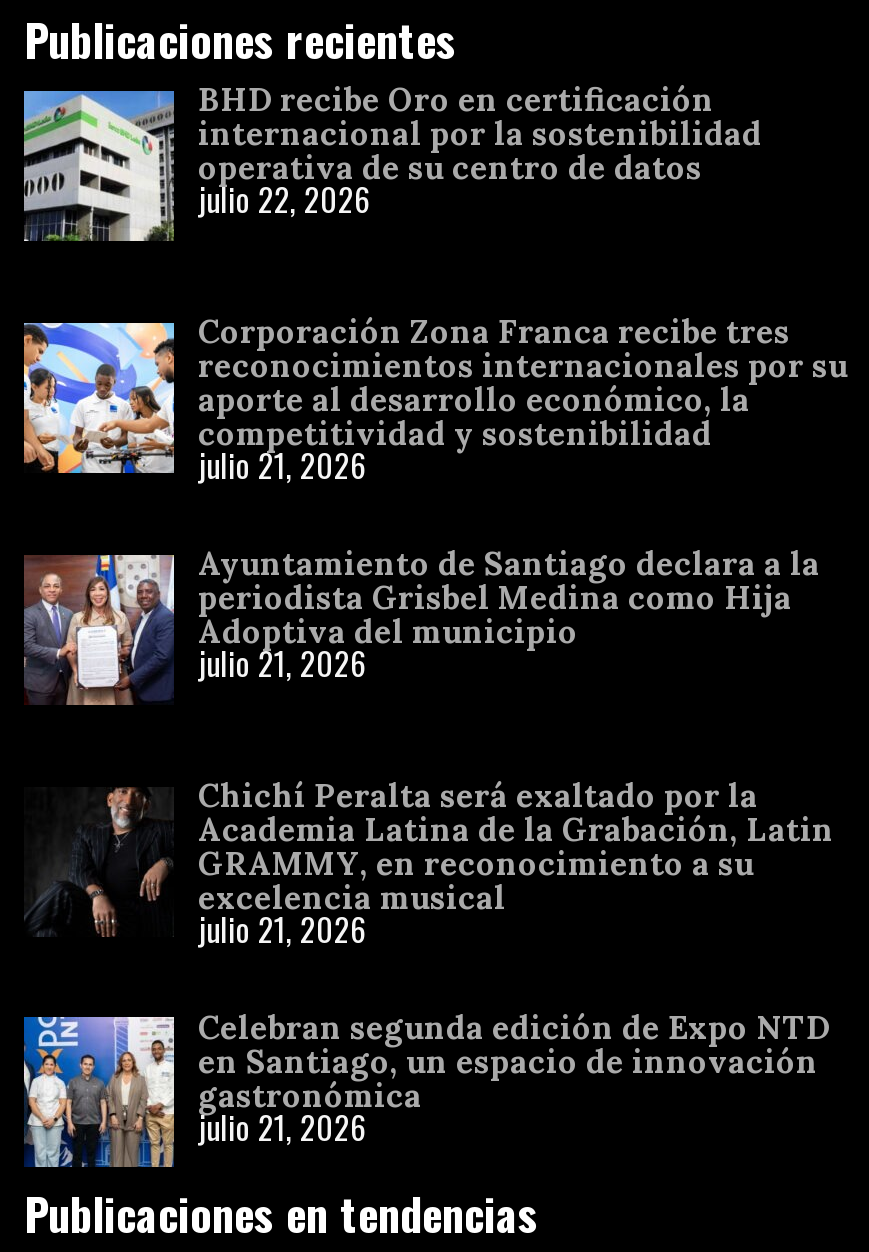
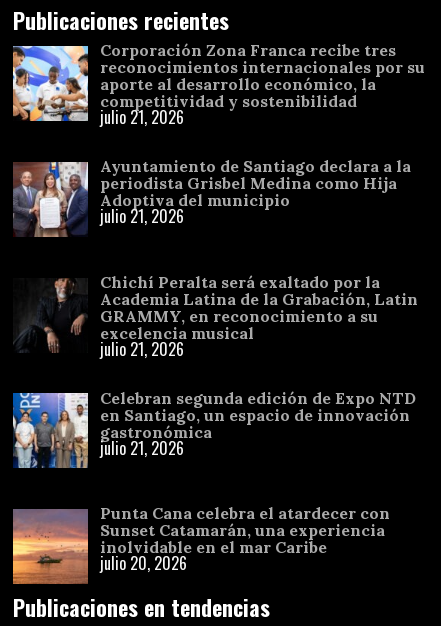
[22,80,762,244] [image] | BHD recibe Oro en certificación | internacional por la sostenibilidad | operativa de su centro de datos | julio 22, 2026 -> none
moved [20,312,848,1151] -> [11,40,425,459]: [image] | Corporación Zona Franca recibe tres | reconocimientos internacionales por su | ... | gastronómica | julio 21, 2026
none -> [12,503,390,585] [image] | Punta Cana celebra el atardecer con | Sunset Catamarán, una experiencia | inolvidable en el mar Caribe | julio 20, 2026

